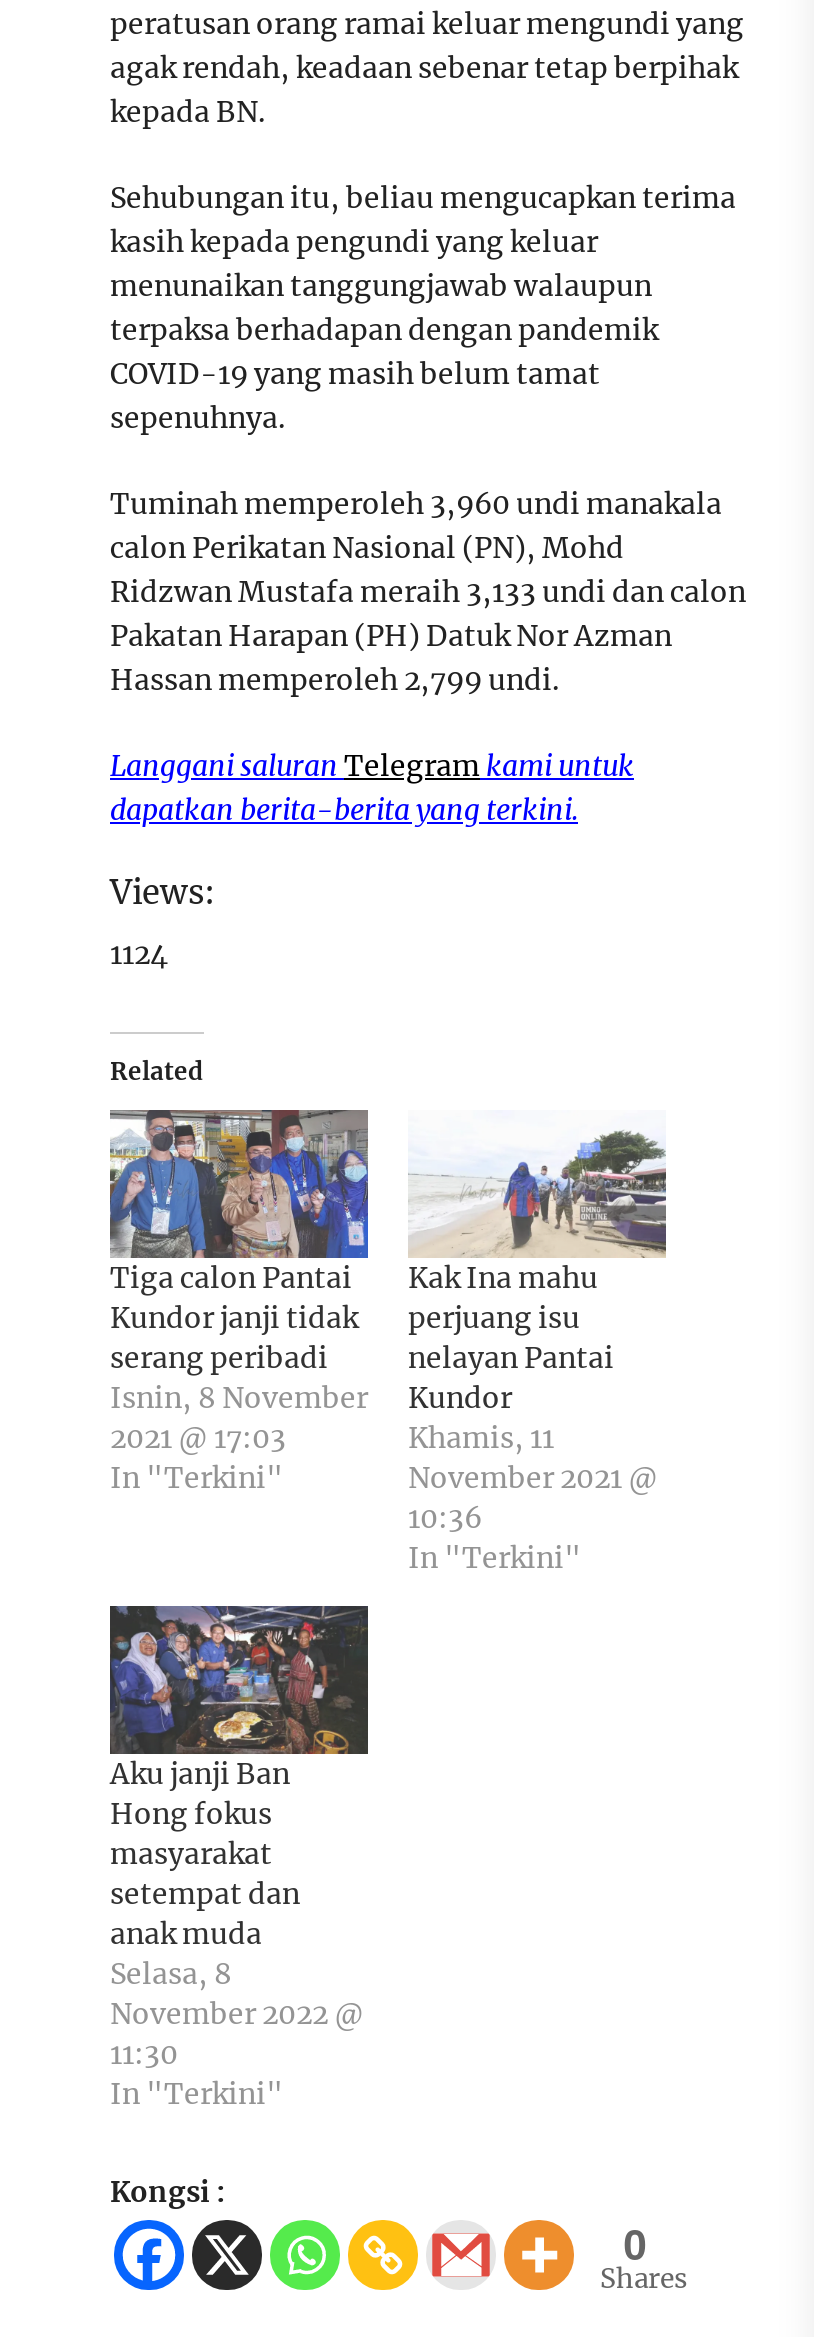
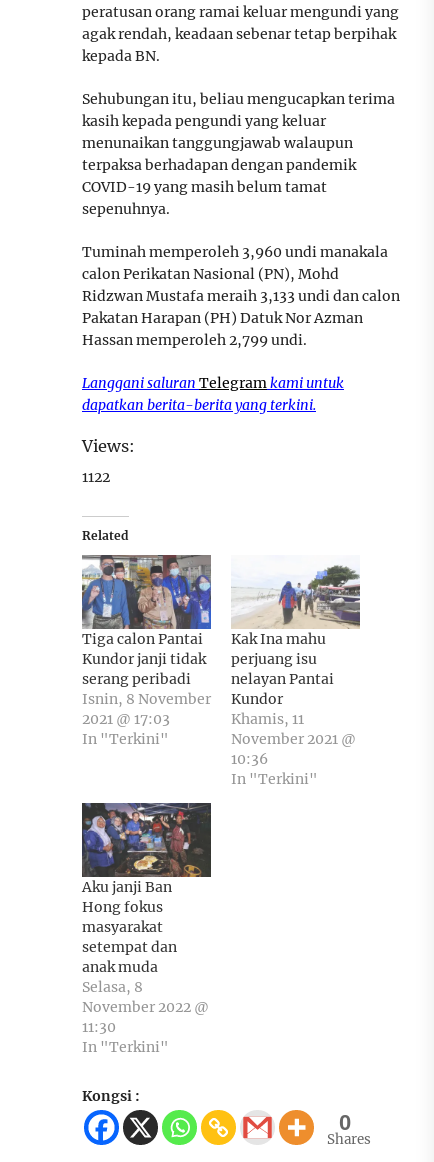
[110,936,168,972] 1124 -> [82,468,110,486] 1122

